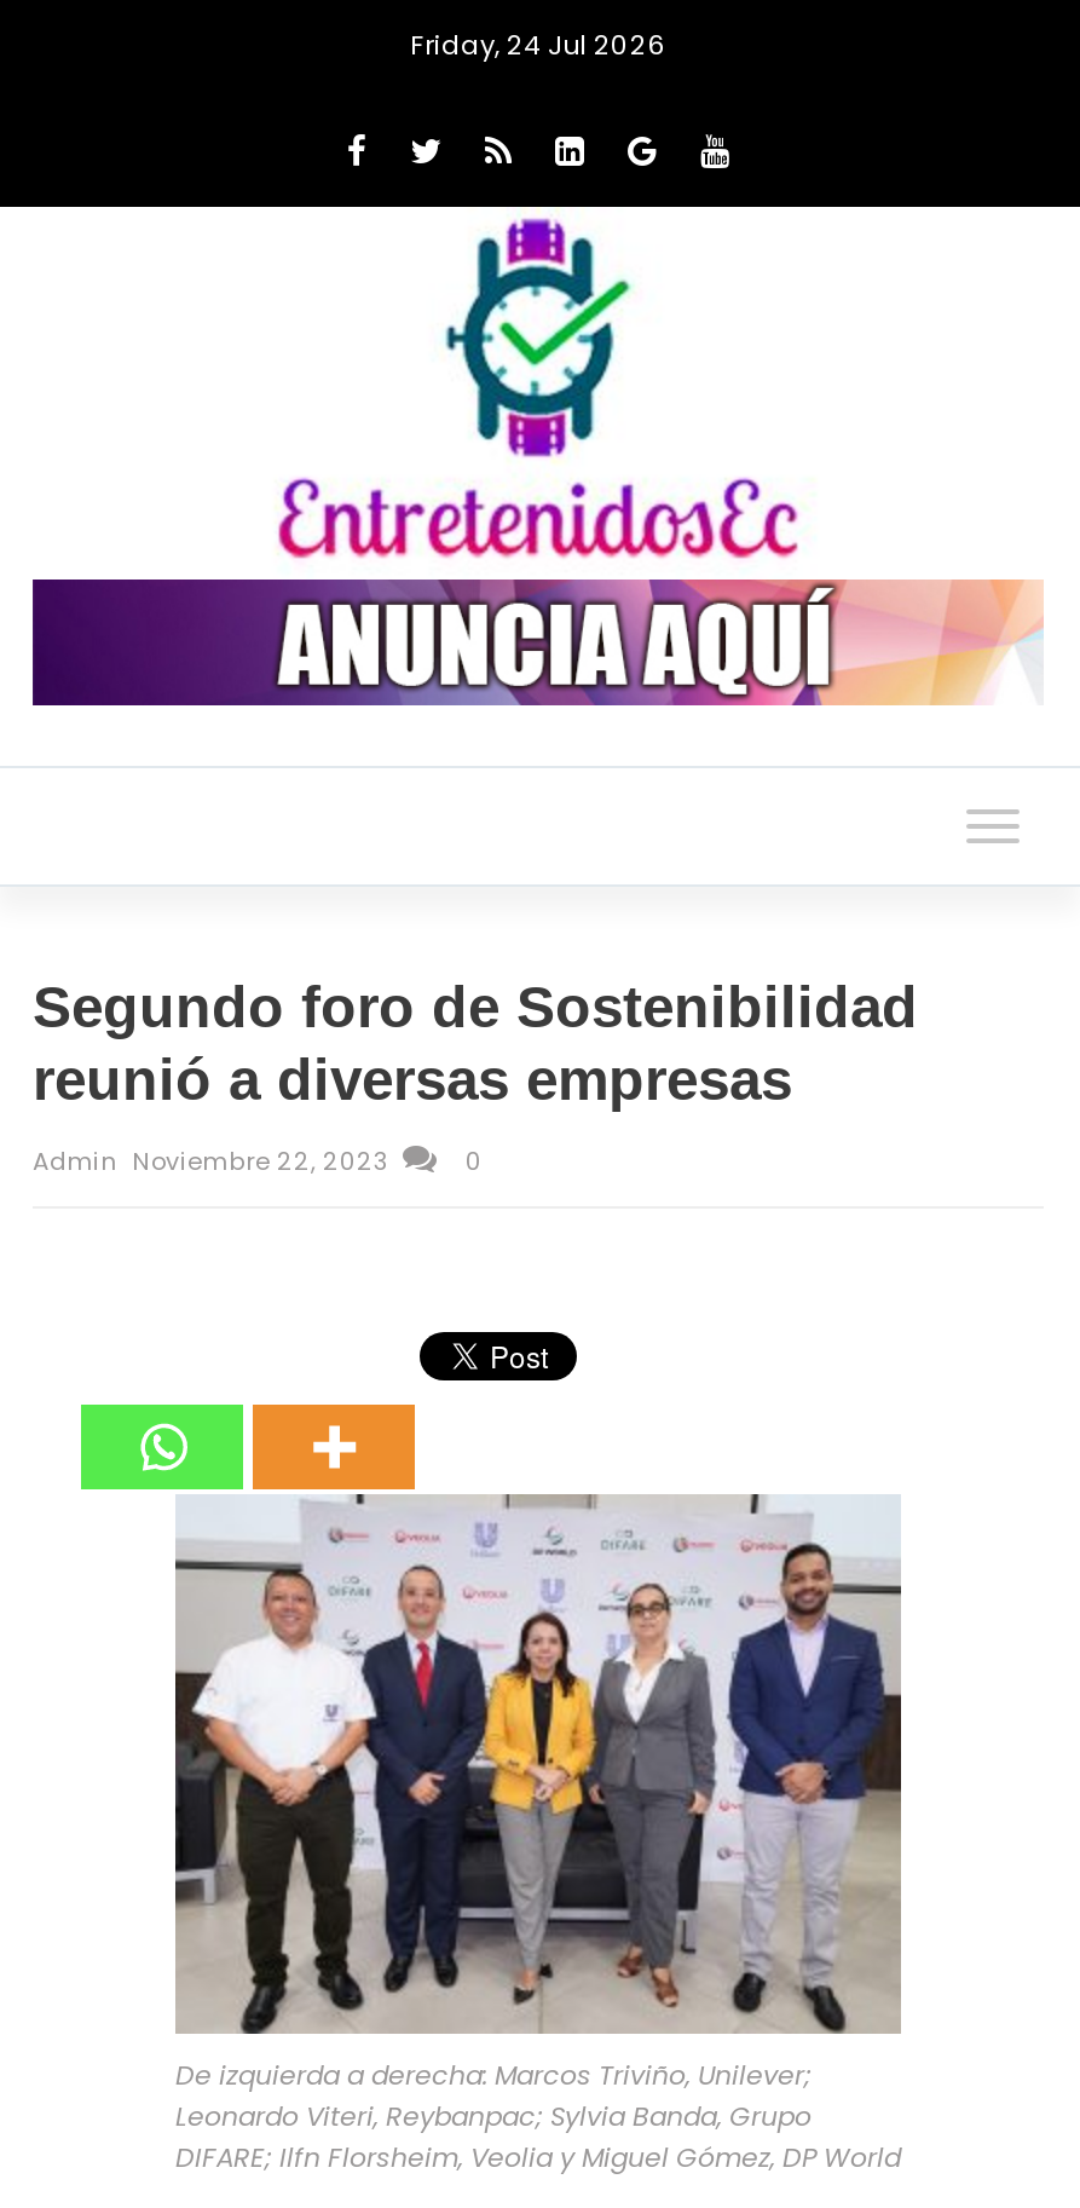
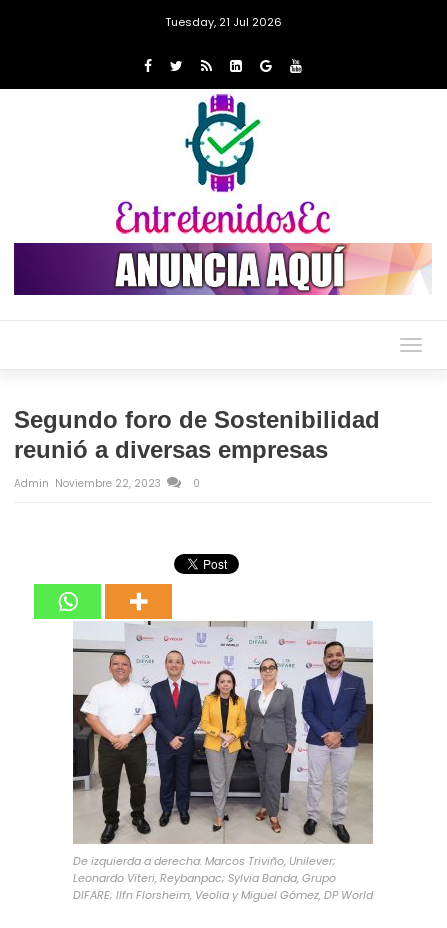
[410,25,666,64] Friday, 24 Jul 2026 -> [164,14,281,30] Tuesday, 21 Jul 2026

